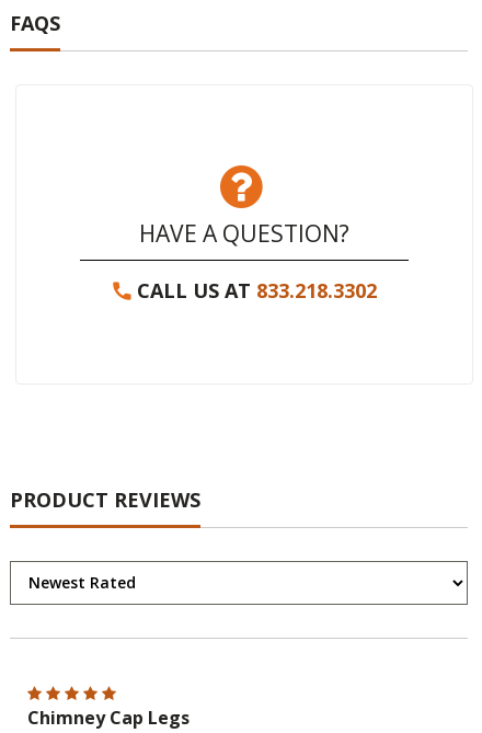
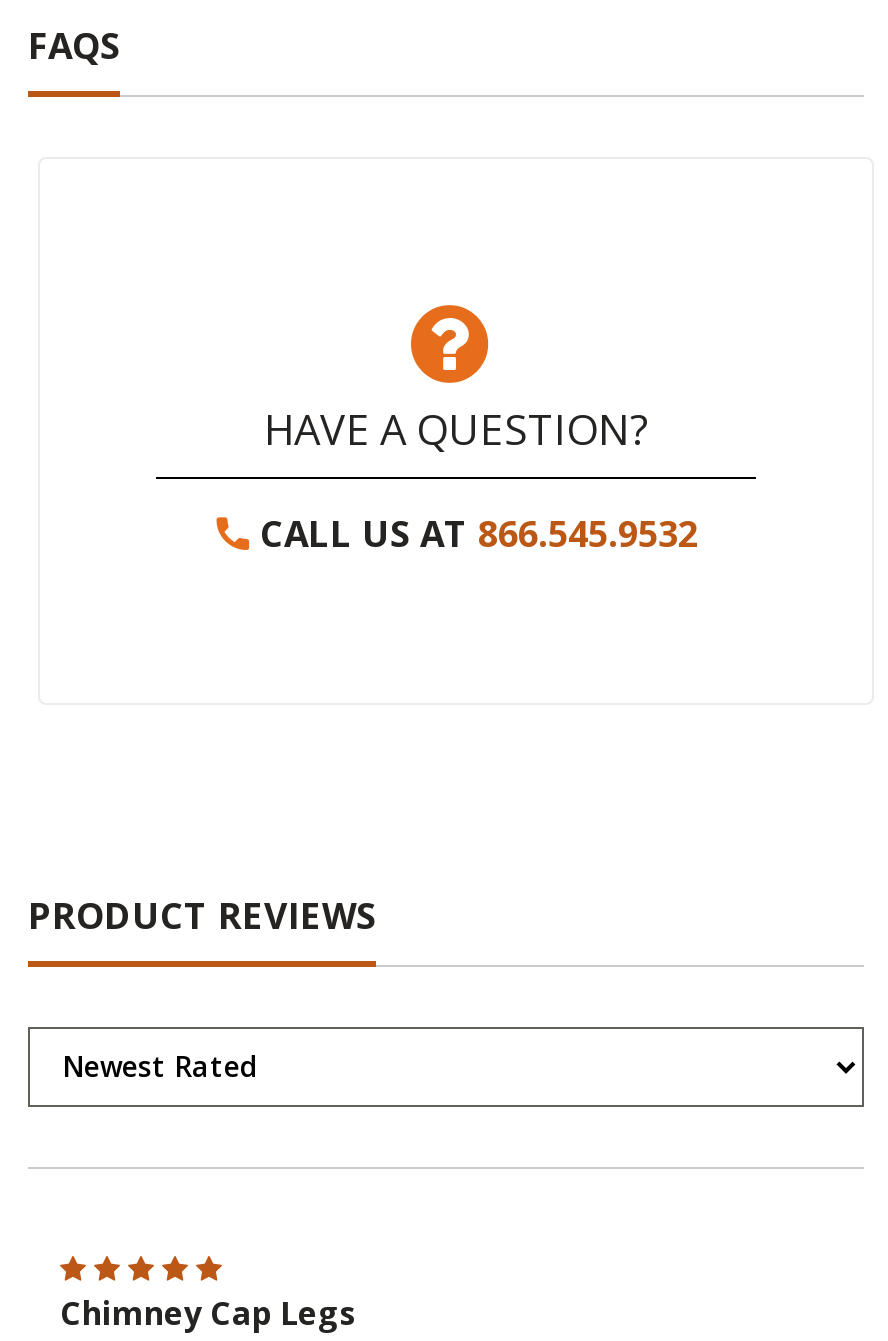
[137,277,377,303] CALL US AT 833.218.3302 -> [260,509,698,557] CALL US AT 866.545.9532

